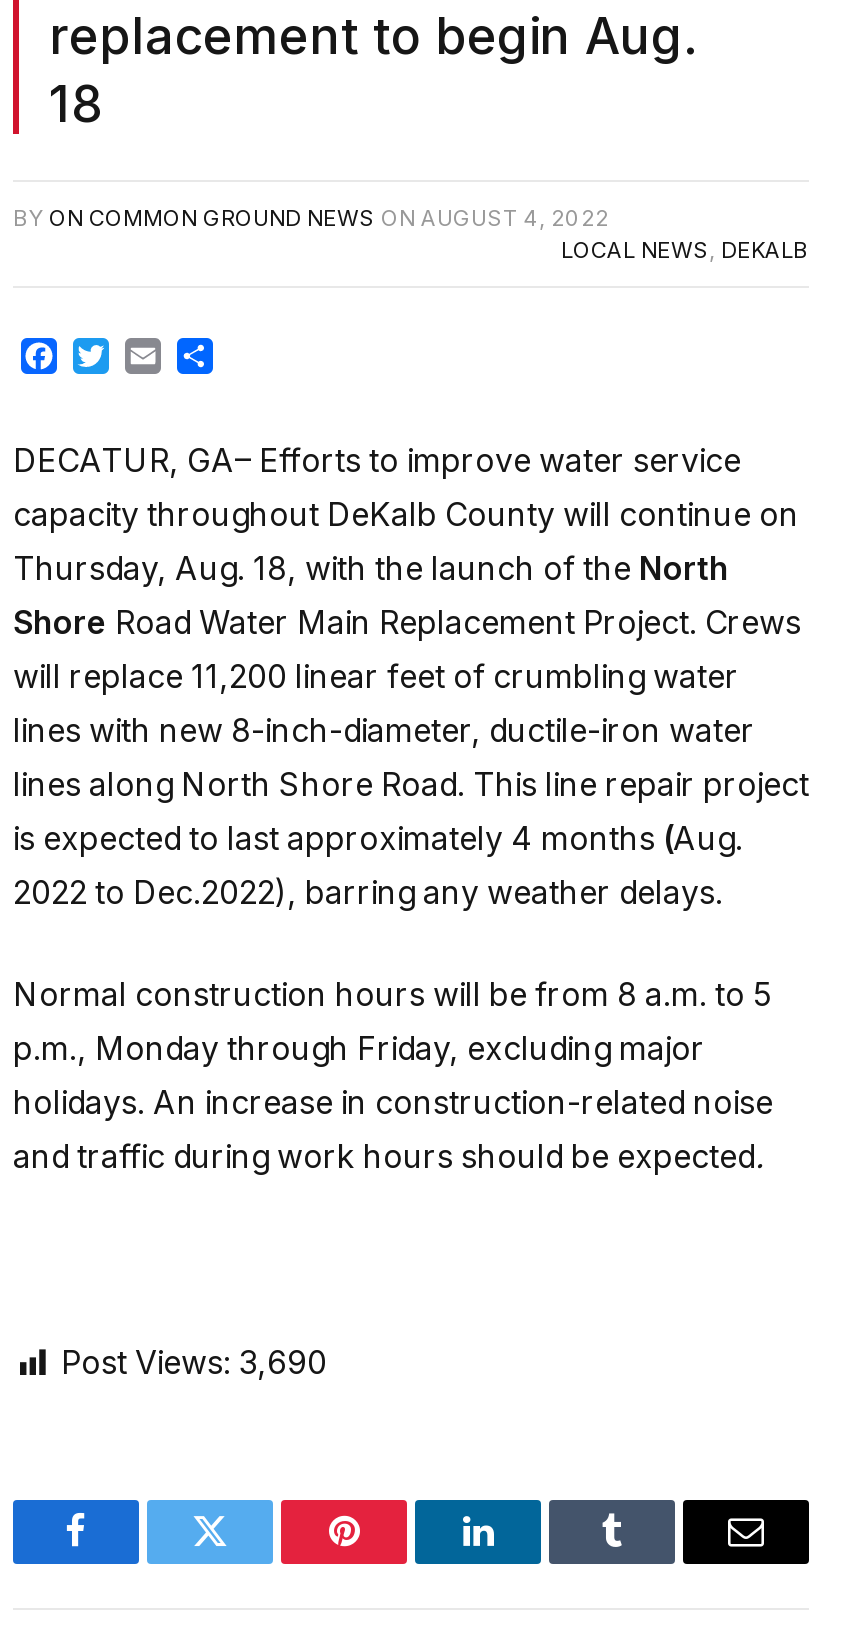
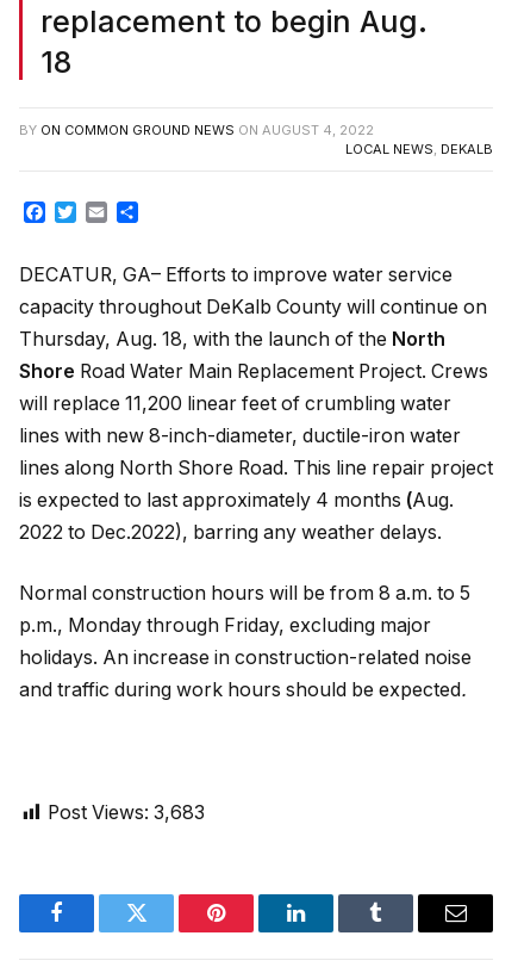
[61,1345,327,1383] Post Views: 3,690 -> [48,802,205,825] Post Views: 3,683

